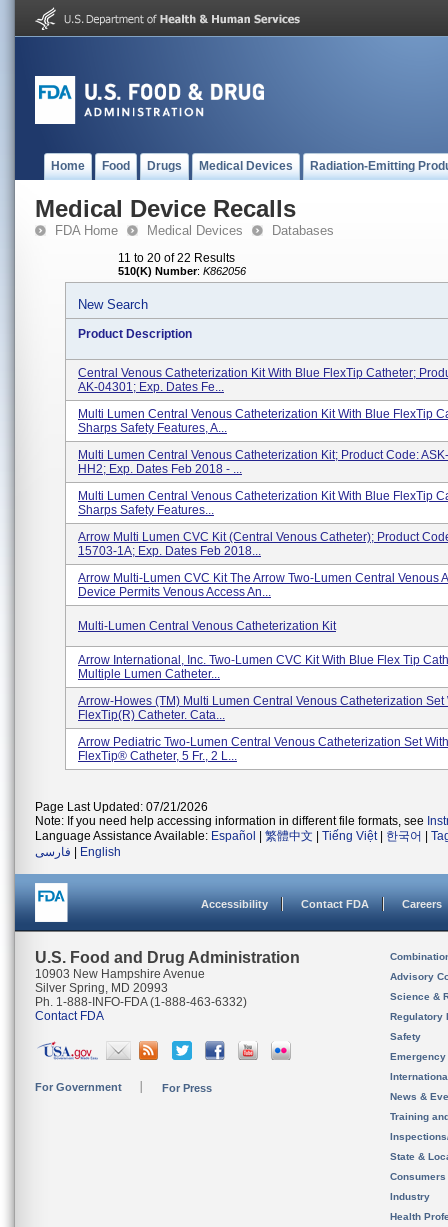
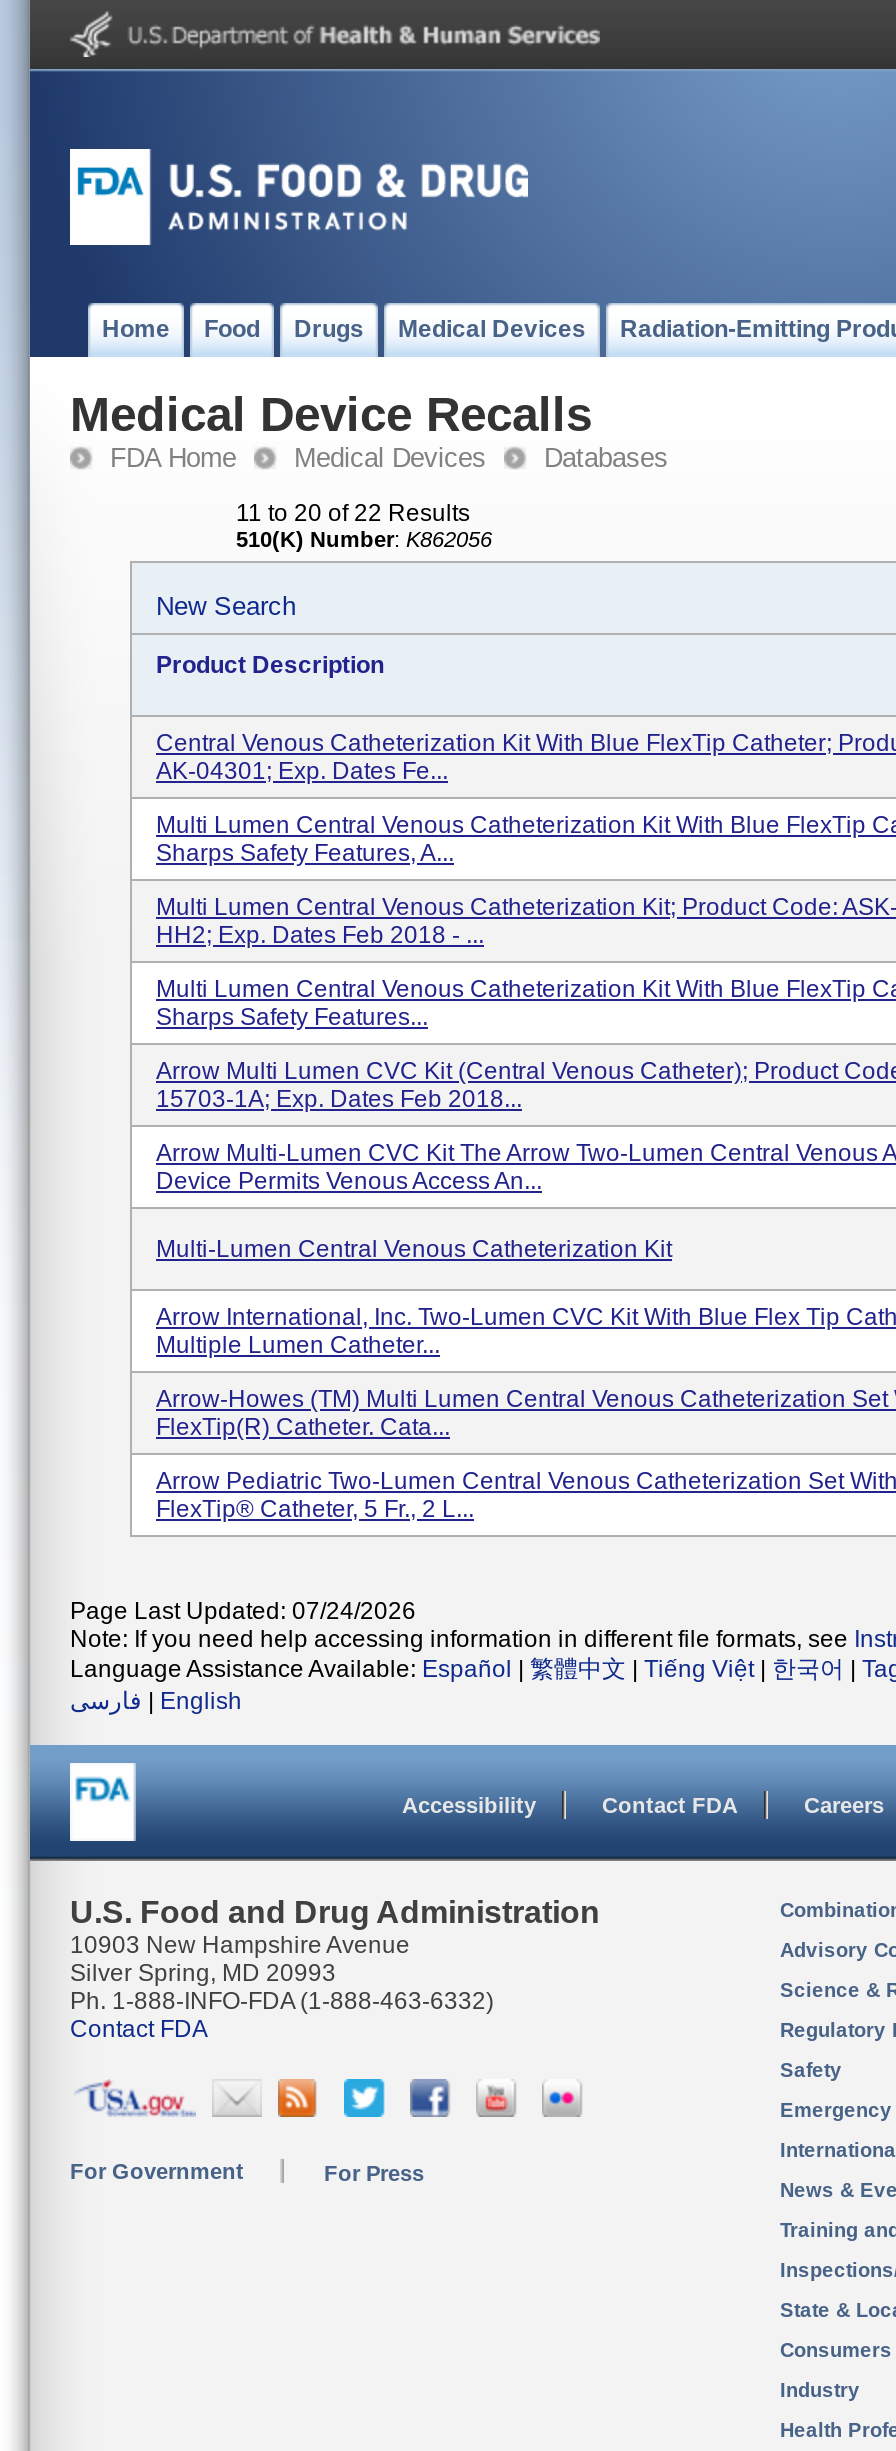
[35,800,208,814] Page Last Updated: 07/21/2026 -> [70,1597,416,1625] Page Last Updated: 07/24/2026

